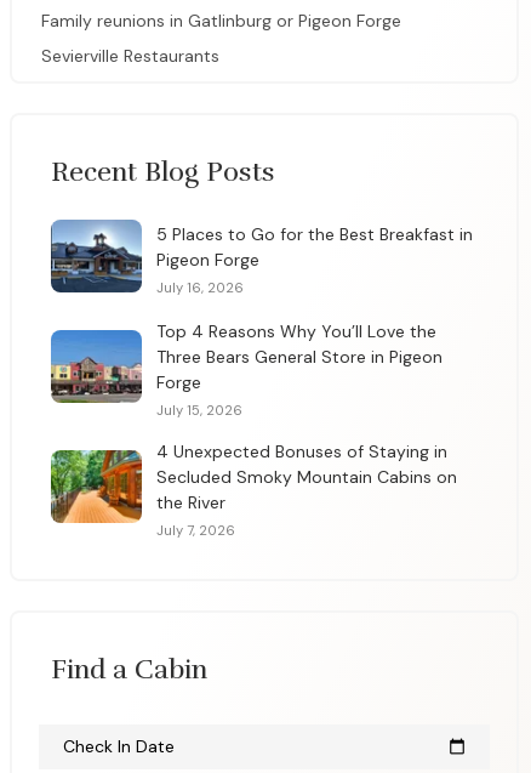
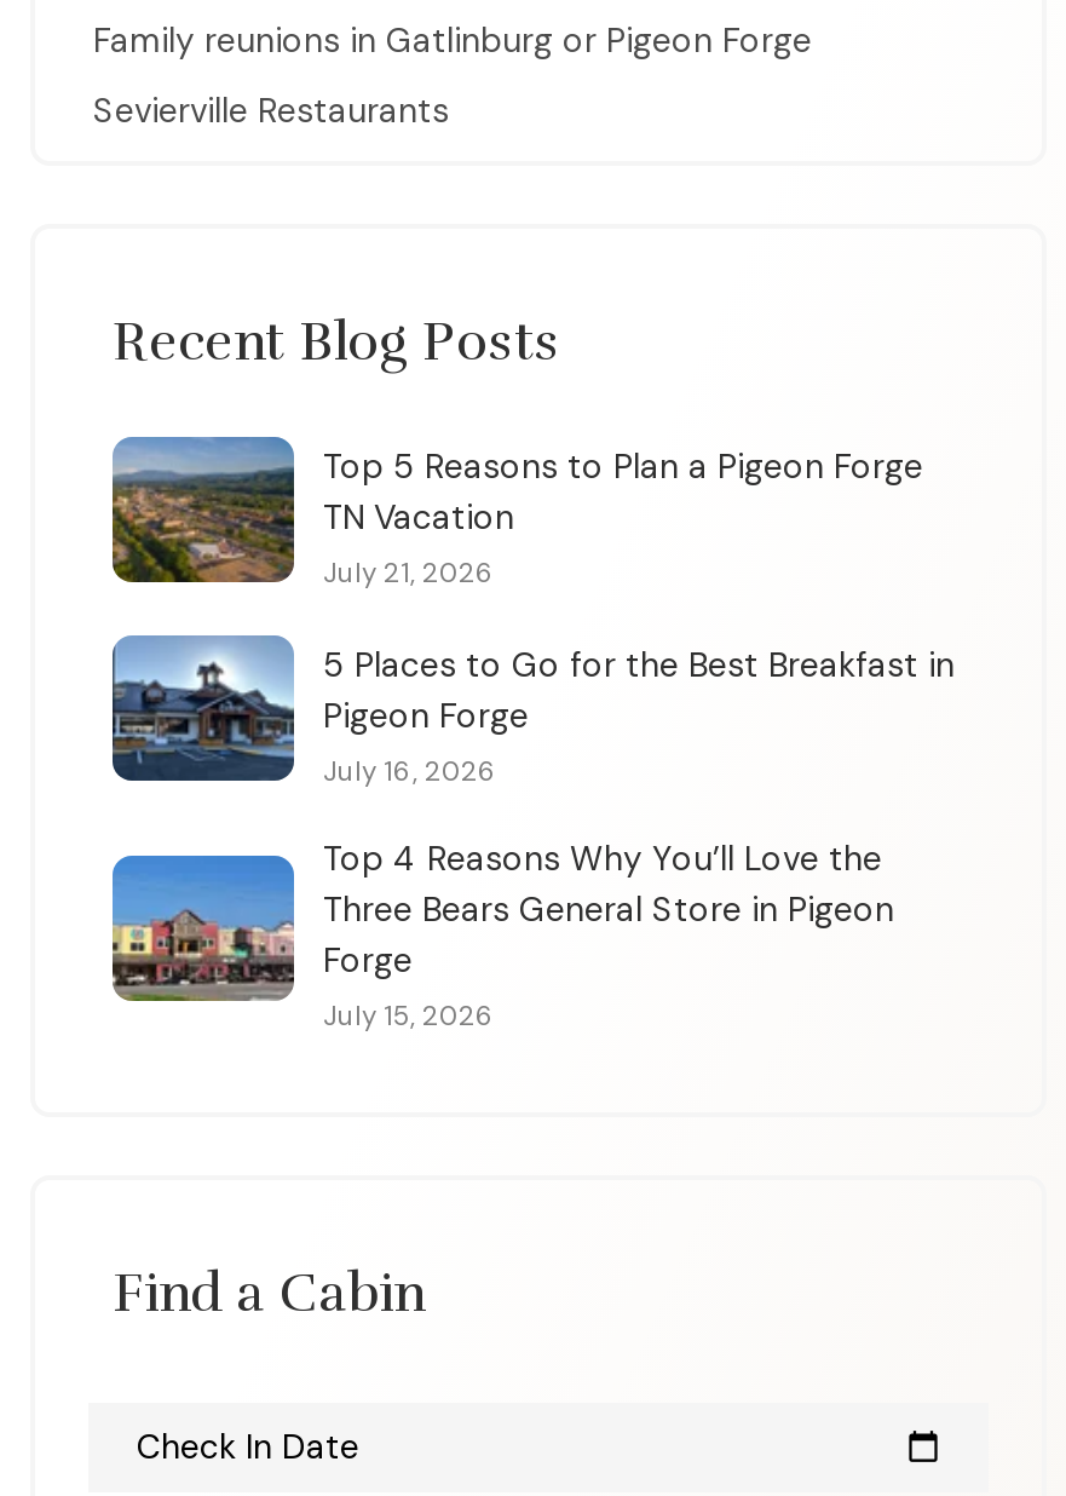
none -> [110,439,923,590] [image] | Top 5 Reasons to Plan a Pigeon Forge | TN Vacation | July 21, 2026
moved [48,220,473,419] -> [108,635,955,1033]: [image] | 5 Places to Go for the Best Breakfast in | Pigeon Forge | July 16, 2026 | Top 4 Reasons Why You’ll Love the | Three Bears General Store in Pigeon | Forge | July 15, 2026
[50,441,457,539] [image] | 4 Unexpected Bonuses of Staying in | Secluded Smoky Mountain Cabins on | the River | July 7, 2026 -> none

